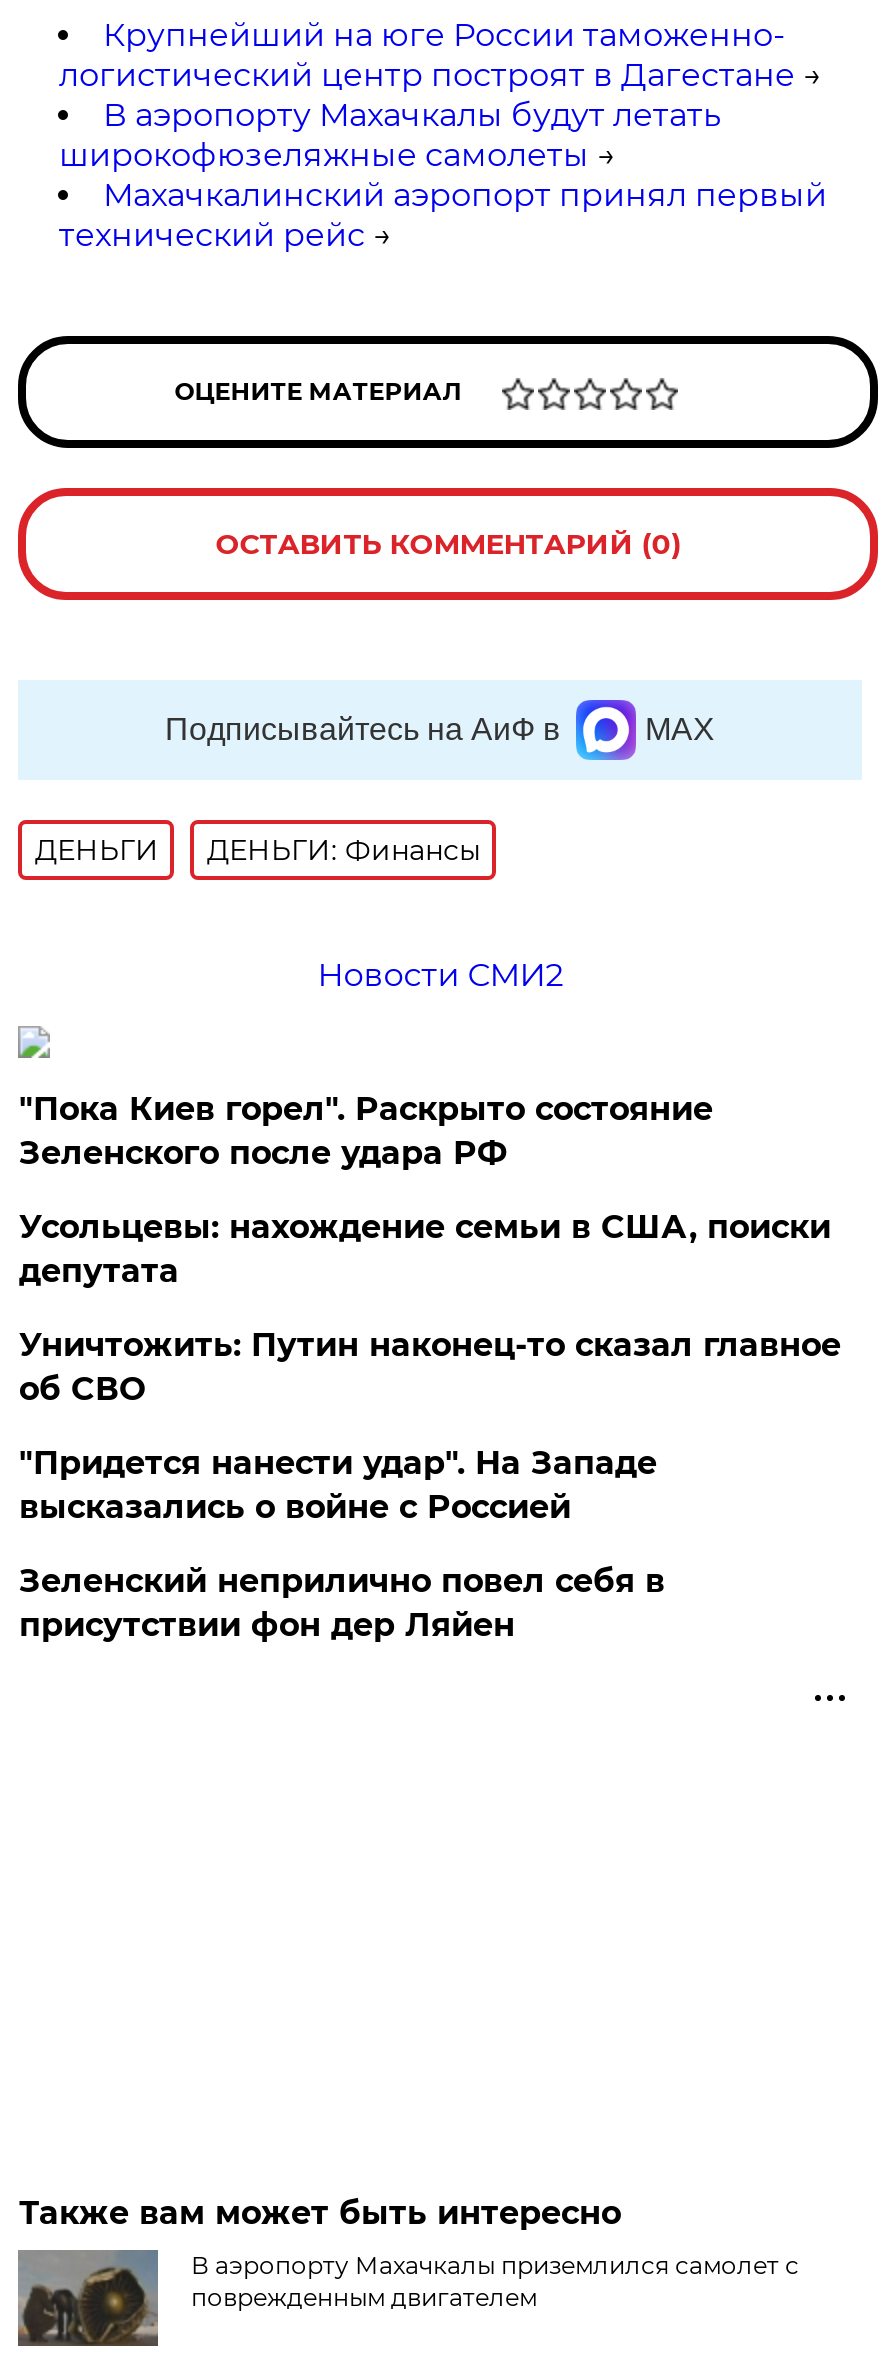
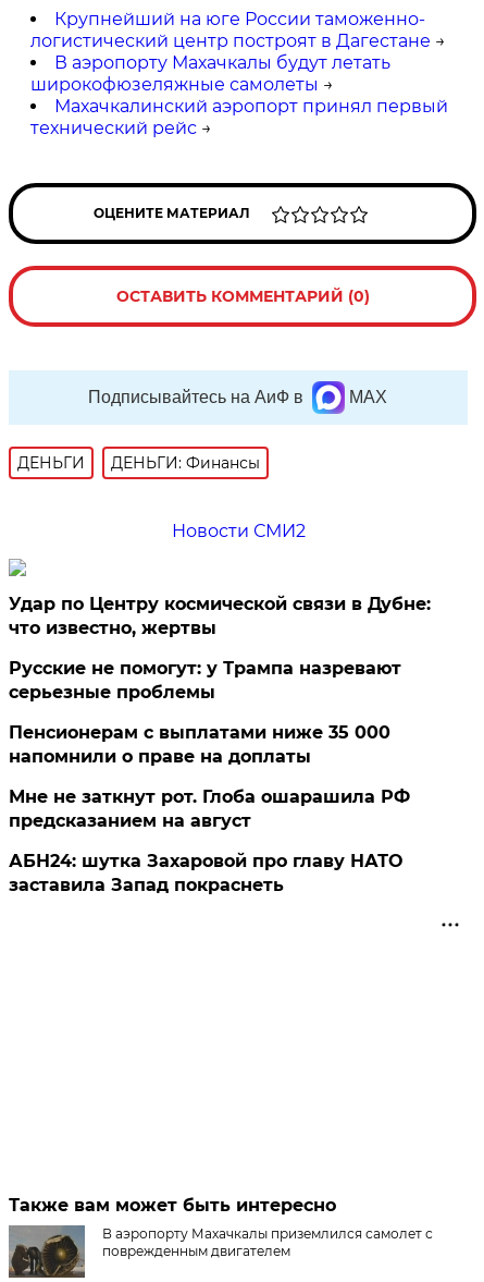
[19,1090,713,1172] "Пока Киев горел". Раскрыто состояние | Зеленского после удара РФ -> [9,593,431,638] Удар по Центру космической связи в Дубне: | что известно, жертвы
[19,1208,831,1290] Усольцевы: нахождение семьи в США, поиски | депутата -> [9,658,402,702] Русские не помогут: у Трампа назревают | серьезные проблемы
[19,1326,841,1408] Уничтожить: Путин наконец-то сказал главное | об СВО -> [9,722,391,767] Пенсионерам с выплатами ниже 35 000 | напомнили о праве на доплаты
[19,1444,657,1526] "Придется нанести удар". На Западе | высказались о войне с Россией -> [9,786,410,831] Мне не заткнут рот. Глоба ошарашила РФ | предсказанием на август
[19,1562,665,1644] Зеленский неприлично повел cебя в | присутствии фон дер Ляйен -> [9,850,403,895] АБН24: шутка Захаровой про главу НАТО | заставила Запад покраснеть

